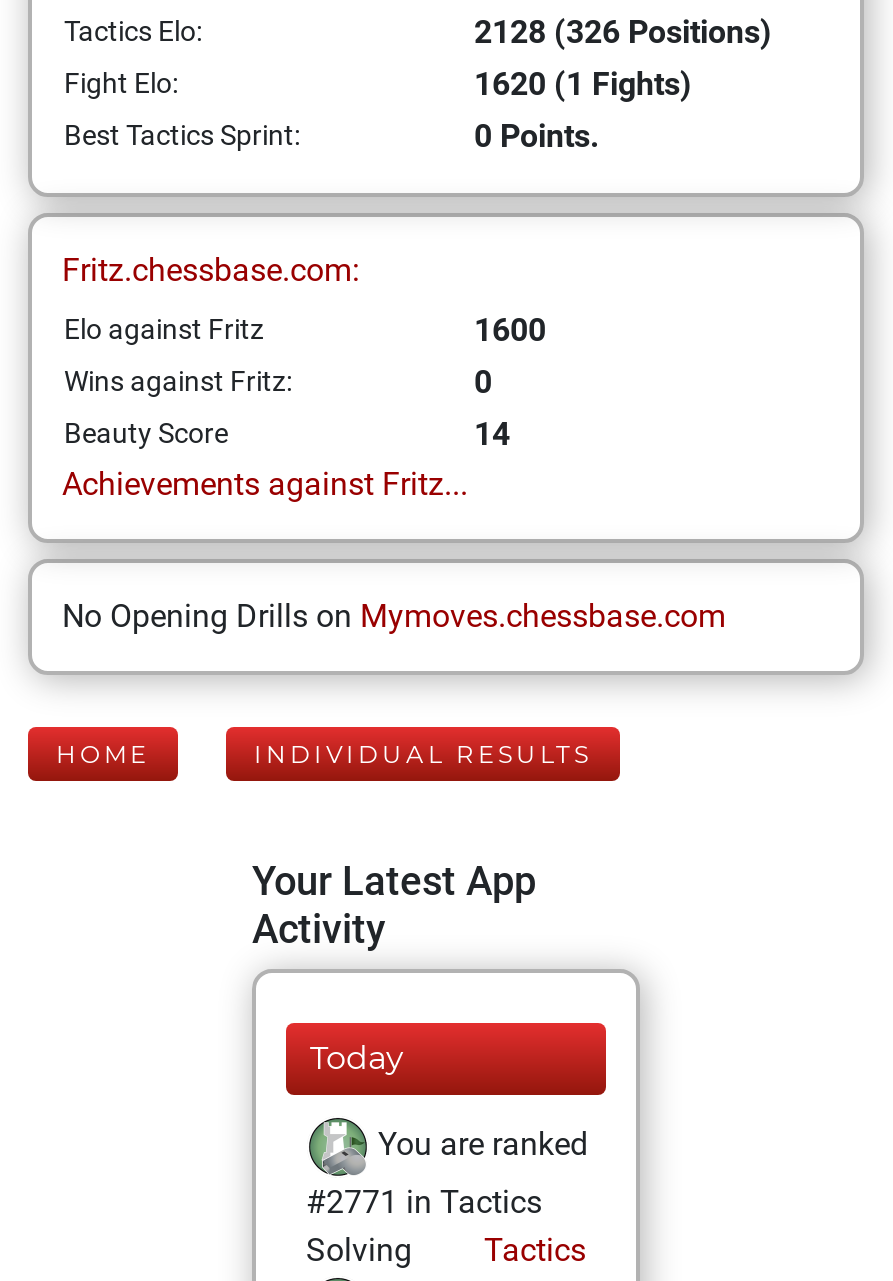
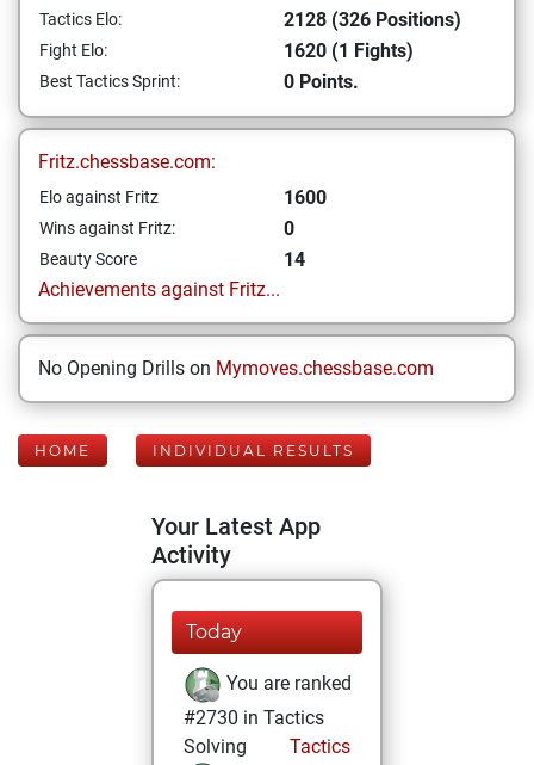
[306,1183,542,1221] #2771 in Tactics -> [184,707,324,729] #2730 in Tactics

